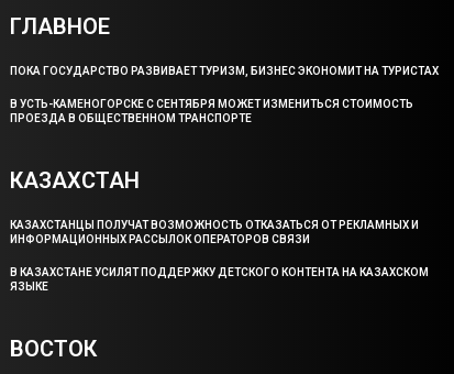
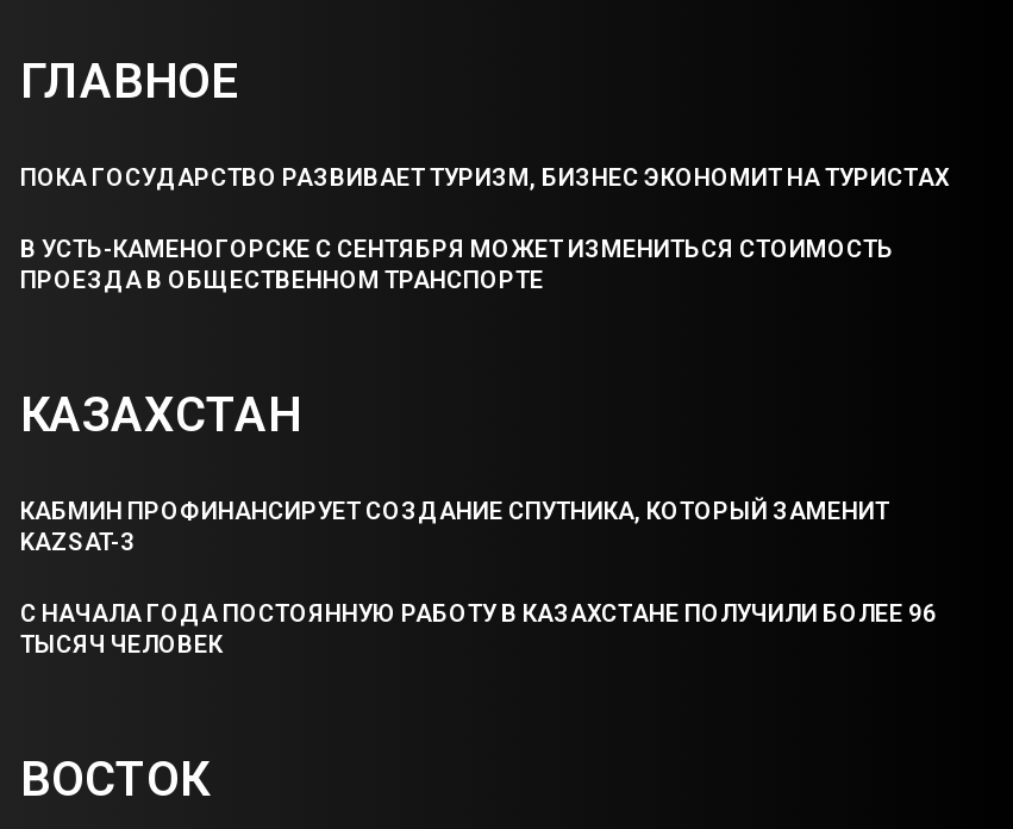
[10,219,419,245] КАЗАХСТАНЦЫ ПОЛУЧАТ ВОЗМОЖНОСТЬ ОТКАЗАТЬСЯ ОТ РЕКЛАМНЫХ И | ИНФОРМАЦИОННЫХ РАССЫЛОК ОПЕРАТОРОВ СВЯЗИ -> [20,498,889,555] КАБМИН ПРОФИНАНСИРУЕТ СОЗДАНИЕ СПУТНИКА, КОТОРЫЙ ЗАМЕНИТ | KAZSAT-3
[10,266,429,293] В КАЗАХСТАНЕ УСИЛЯТ ПОДДЕРЖКУ ДЕТСКОГО КОНТЕНТА НА КАЗАХСКОМ | ЯЗЫКЕ -> [20,600,937,657] С НАЧАЛА ГОДА ПОСТОЯННУЮ РАБОТУ В КАЗАХСТАНЕ ПОЛУЧИЛИ БОЛЕЕ 96 | ТЫСЯЧ ЧЕЛОВЕК

